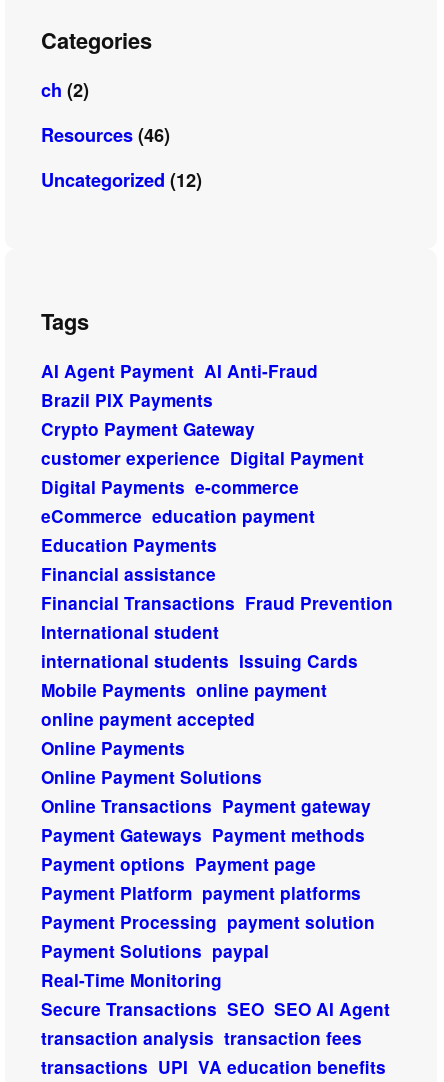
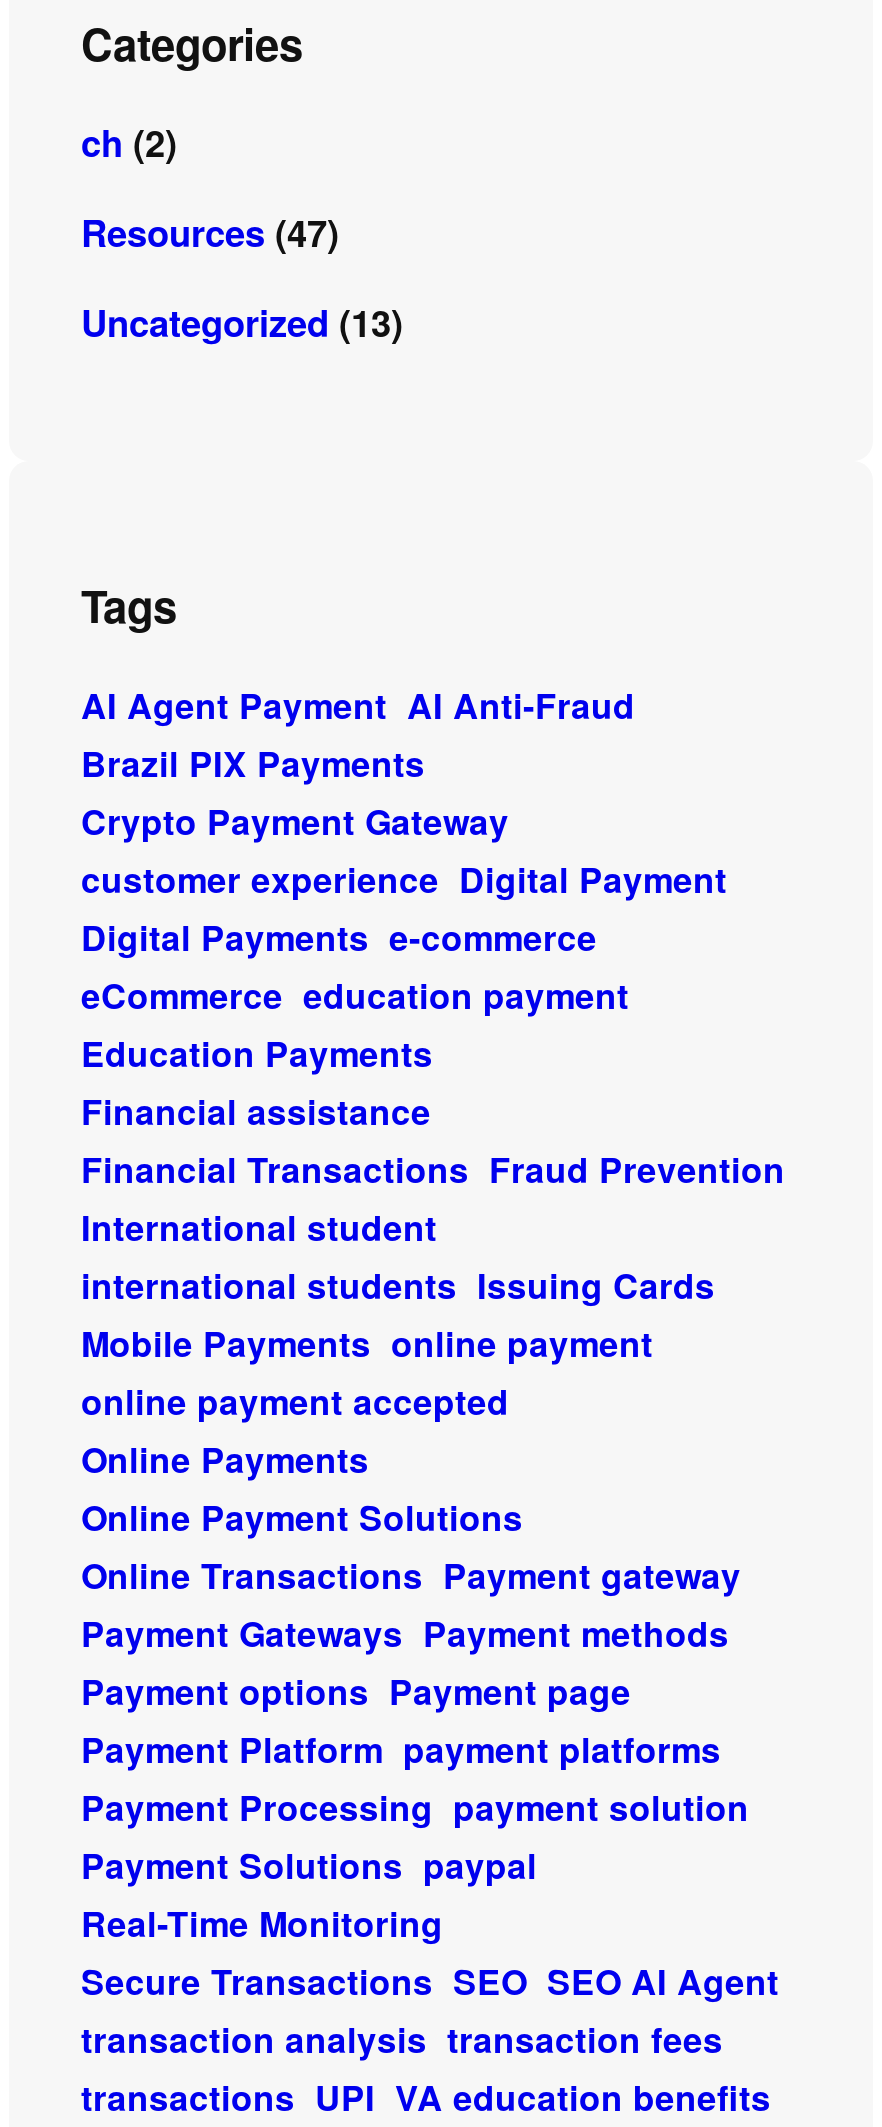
[41,122,170,148] Resources (46) -> [81,207,339,259] Resources (47)
[41,167,202,193] Uncategorized (12) -> [81,297,403,349] Uncategorized (13)

